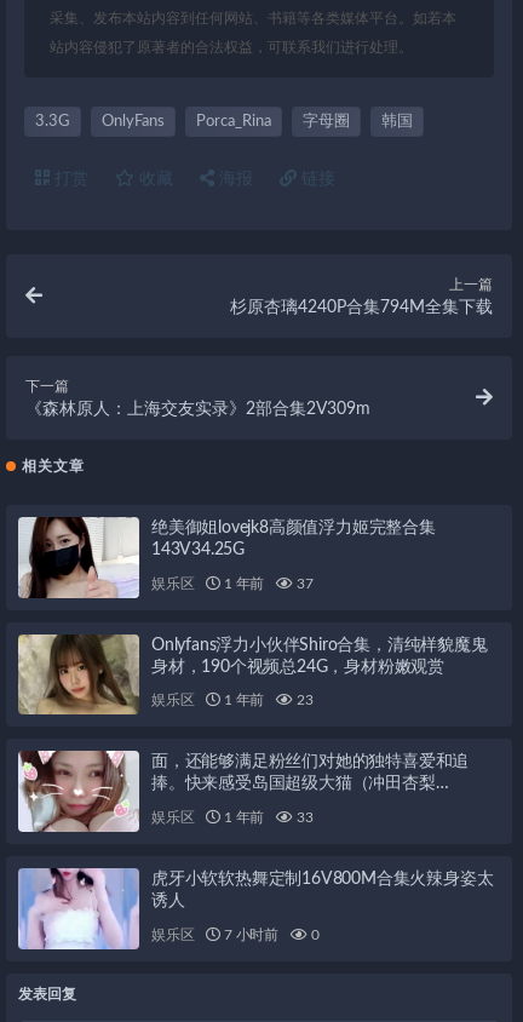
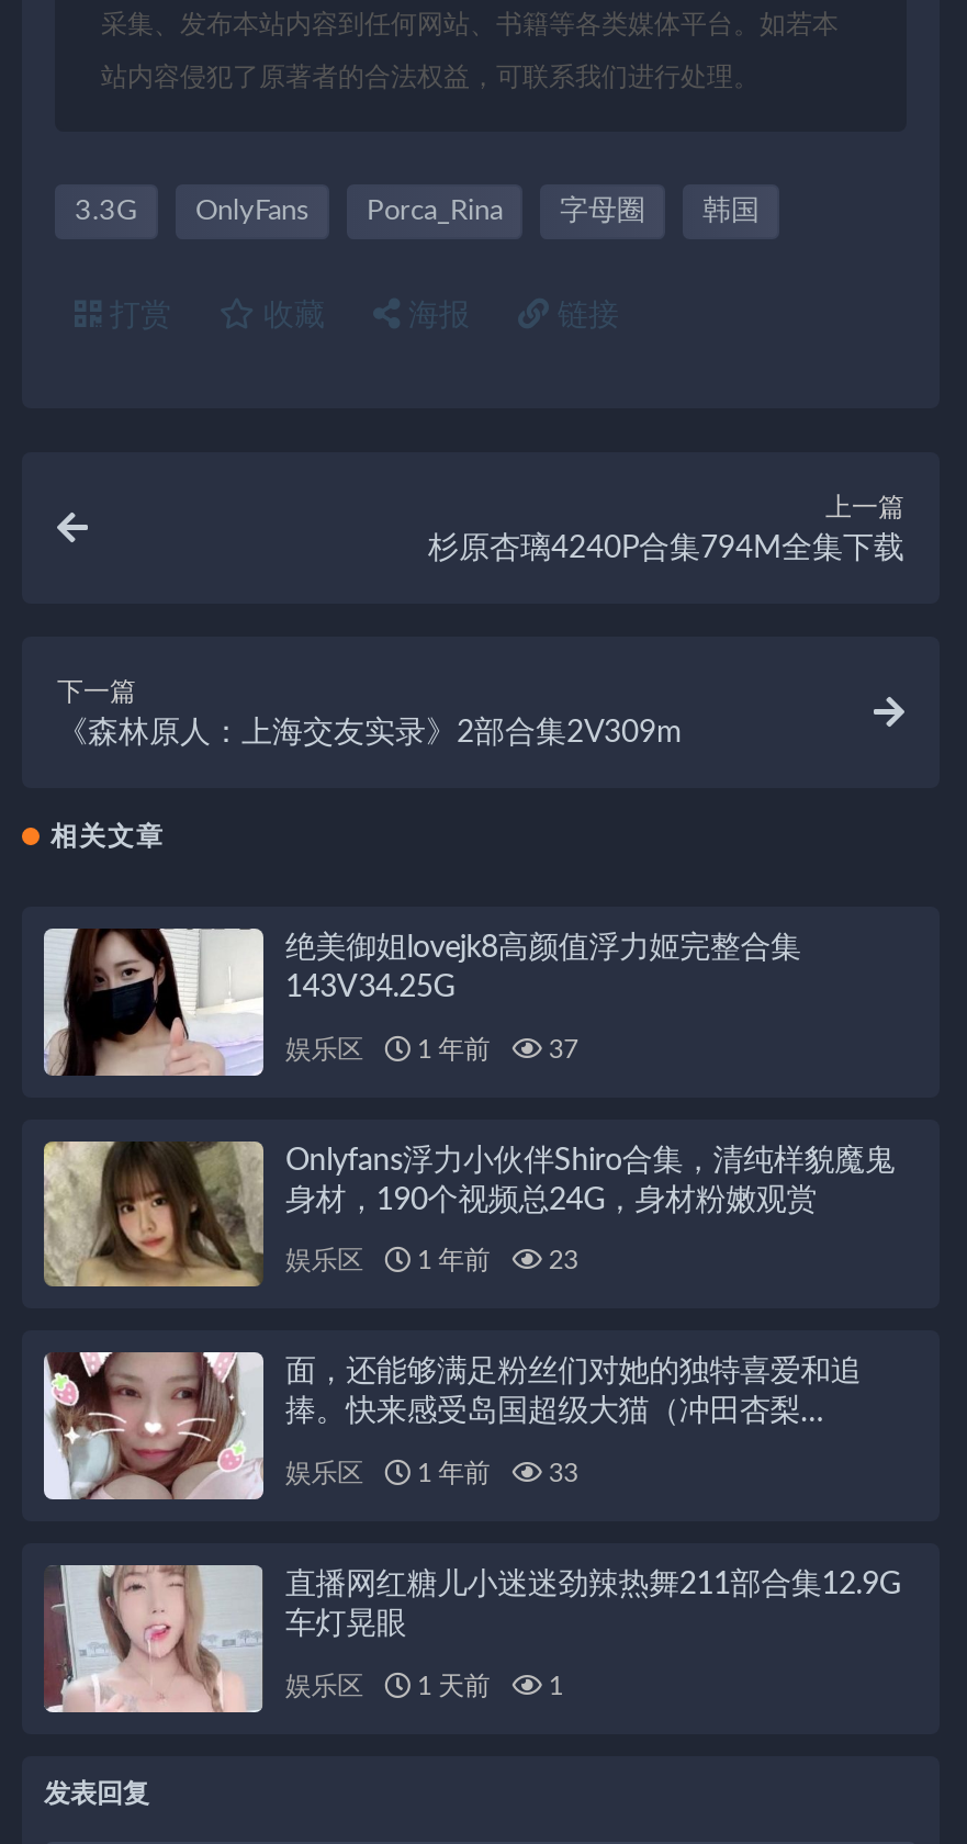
[17,867,493,951] [image] | 虎牙小软软热舞定制16V800M合集火辣身姿太 | 诱人 -> [44,1563,900,1714] [image] | 直播网红糖儿小迷迷劲辣热舞211部合集12.9G | 车灯晃眼
[221,927,319,942] 7 小时前 | 0 -> [411,1672,563,1699] 1 天前 | 1

